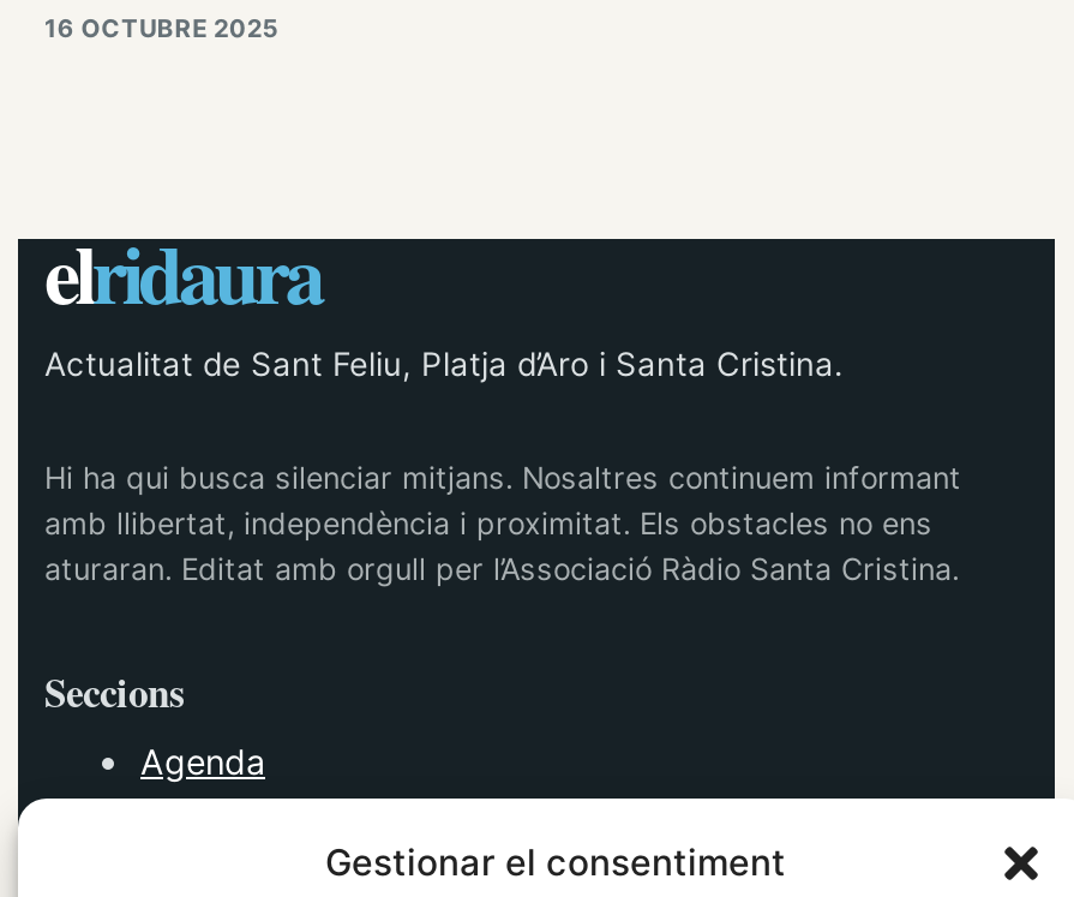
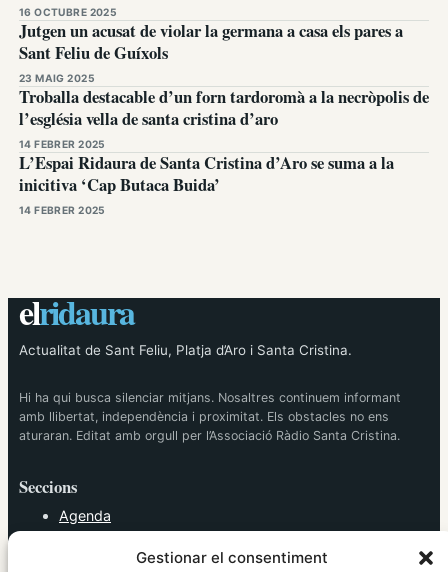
none -> [19,18,429,216] Jutgen un acusat de violar la germana a casa els pares a | Sant Feliu de Guíxols | 23 MAIG 2025 | Troballa destacable d’un forn tardoromà a la necròpolis de | l’església vella de santa cristina d’aro | 14 FEBRER 2025 | L’Espai Ridaura de Santa Cristina d’Aro se suma a la | inicitiva ‘Cap Butaca Buida’ | 14 FEBRER 2025

